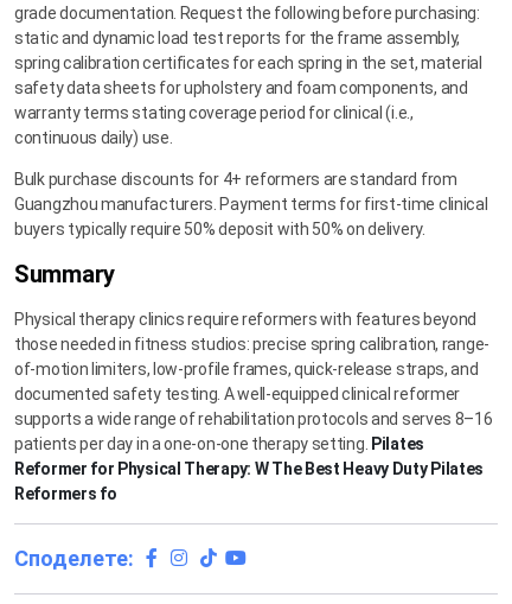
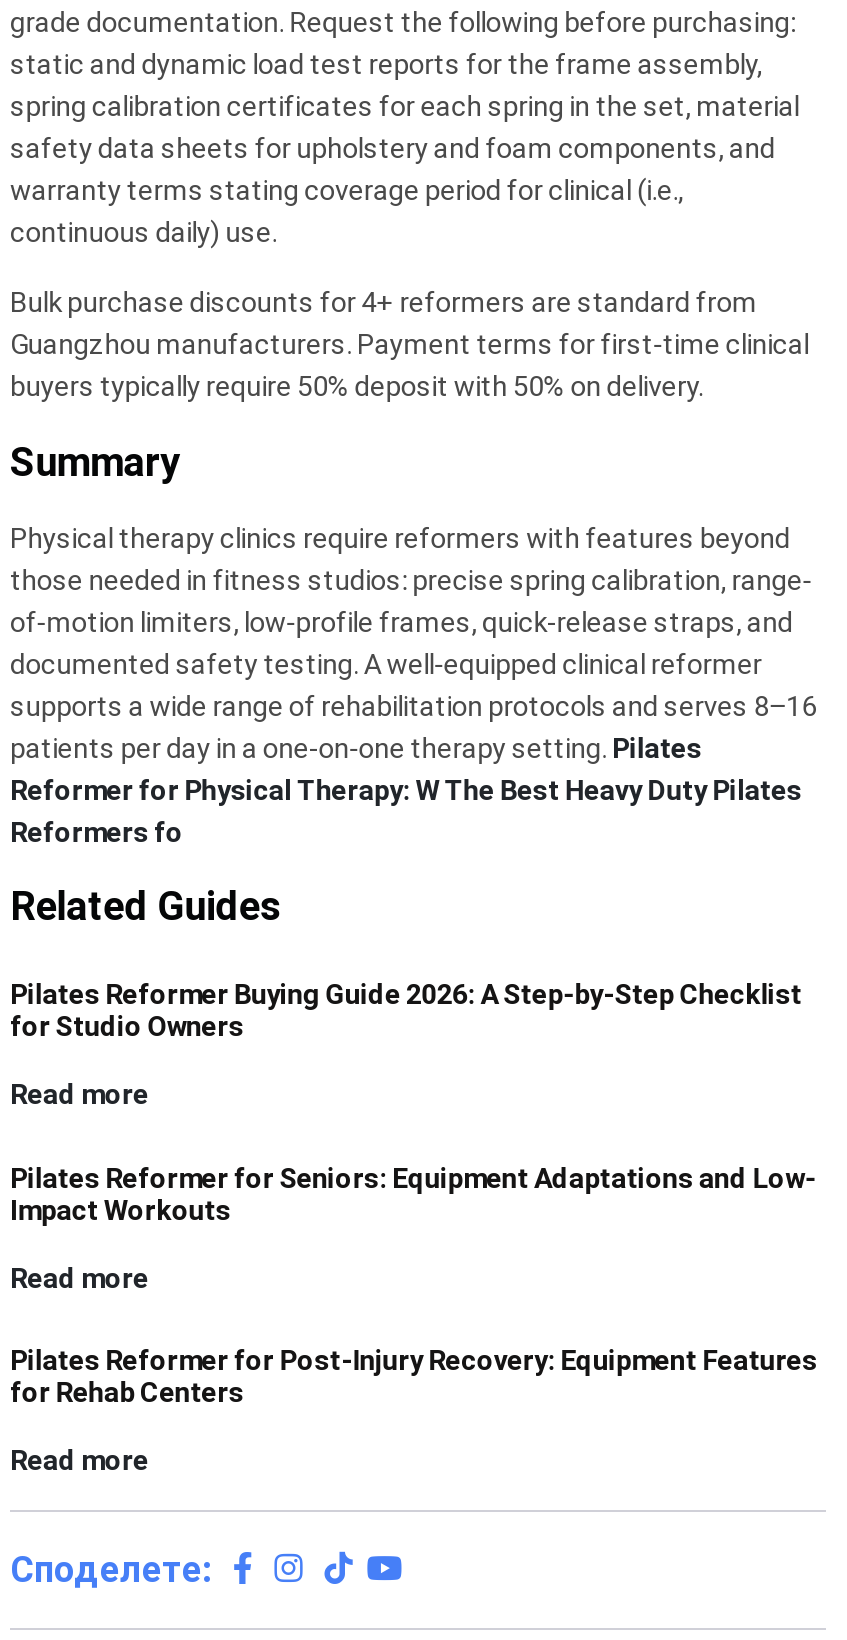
none -> [10,882,817,1476] Related Guides | Pilates Reformer Buying Guide 2026: A Step-by-Step Checklist | for Studio Owners | Read more | Pilates Reformer for Seniors: Equipment Adaptations and Low- | Impact Workouts | Read more | Pilates Reformer for Post-Injury Recovery: Equipment Features | for Rehab Centers | Read more

